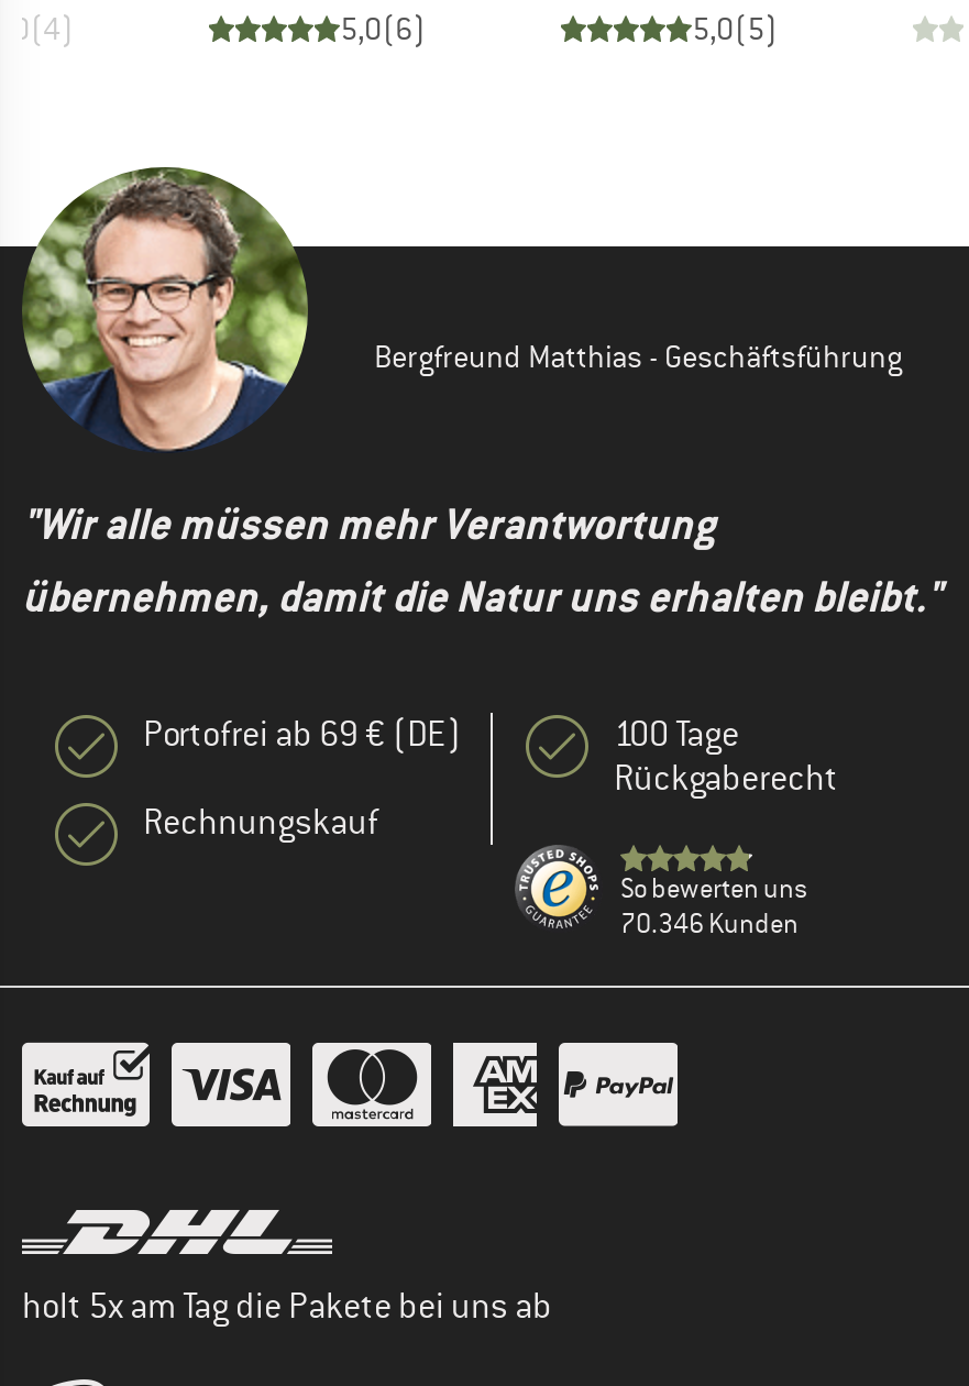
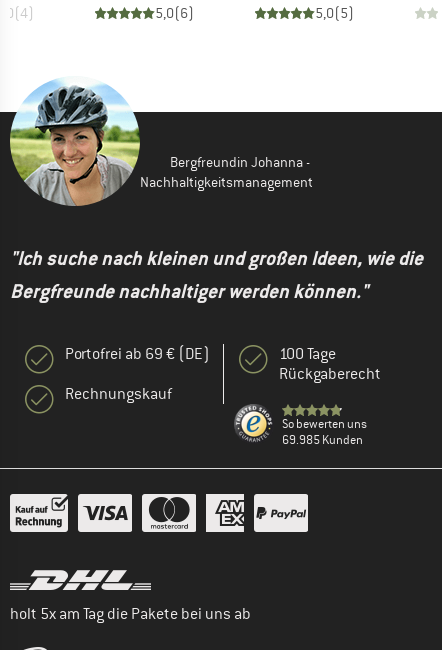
[24,165,902,451] [image] | Bergfreund Matthias - Geschäftsführung -> [10,79,313,206] [image] | Bergfreundin Johanna - | Nachhaltigkeitsmanagement
[22,497,942,625] "Wir alle müssen mehr Verantwortung | übernehmen, damit die Natur uns erhalten bleibt." -> [10,246,423,304] "Ich suche nach kleinen und großen Ideen, wie die | Bergfreunde nachhaltiger werden können."
[620,907,799,942] 70.346 Kunden -> [282,432,363,448] 69.985 Kunden

